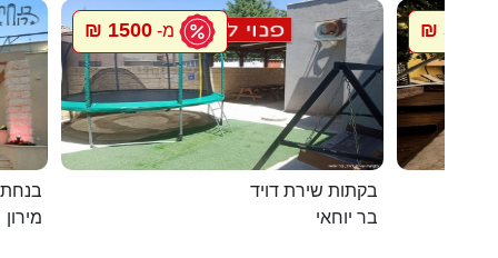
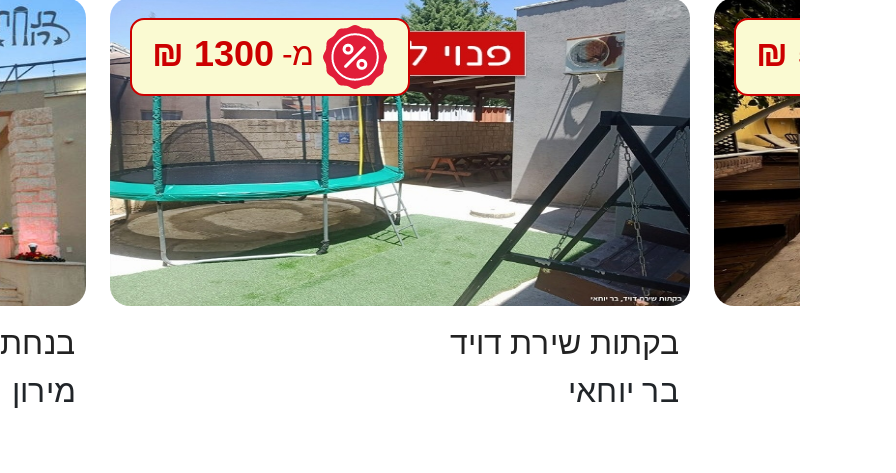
[108,19,179,41] מ- 1500 ₪ -> [194,33,322,73] מ- 1300 ₪

